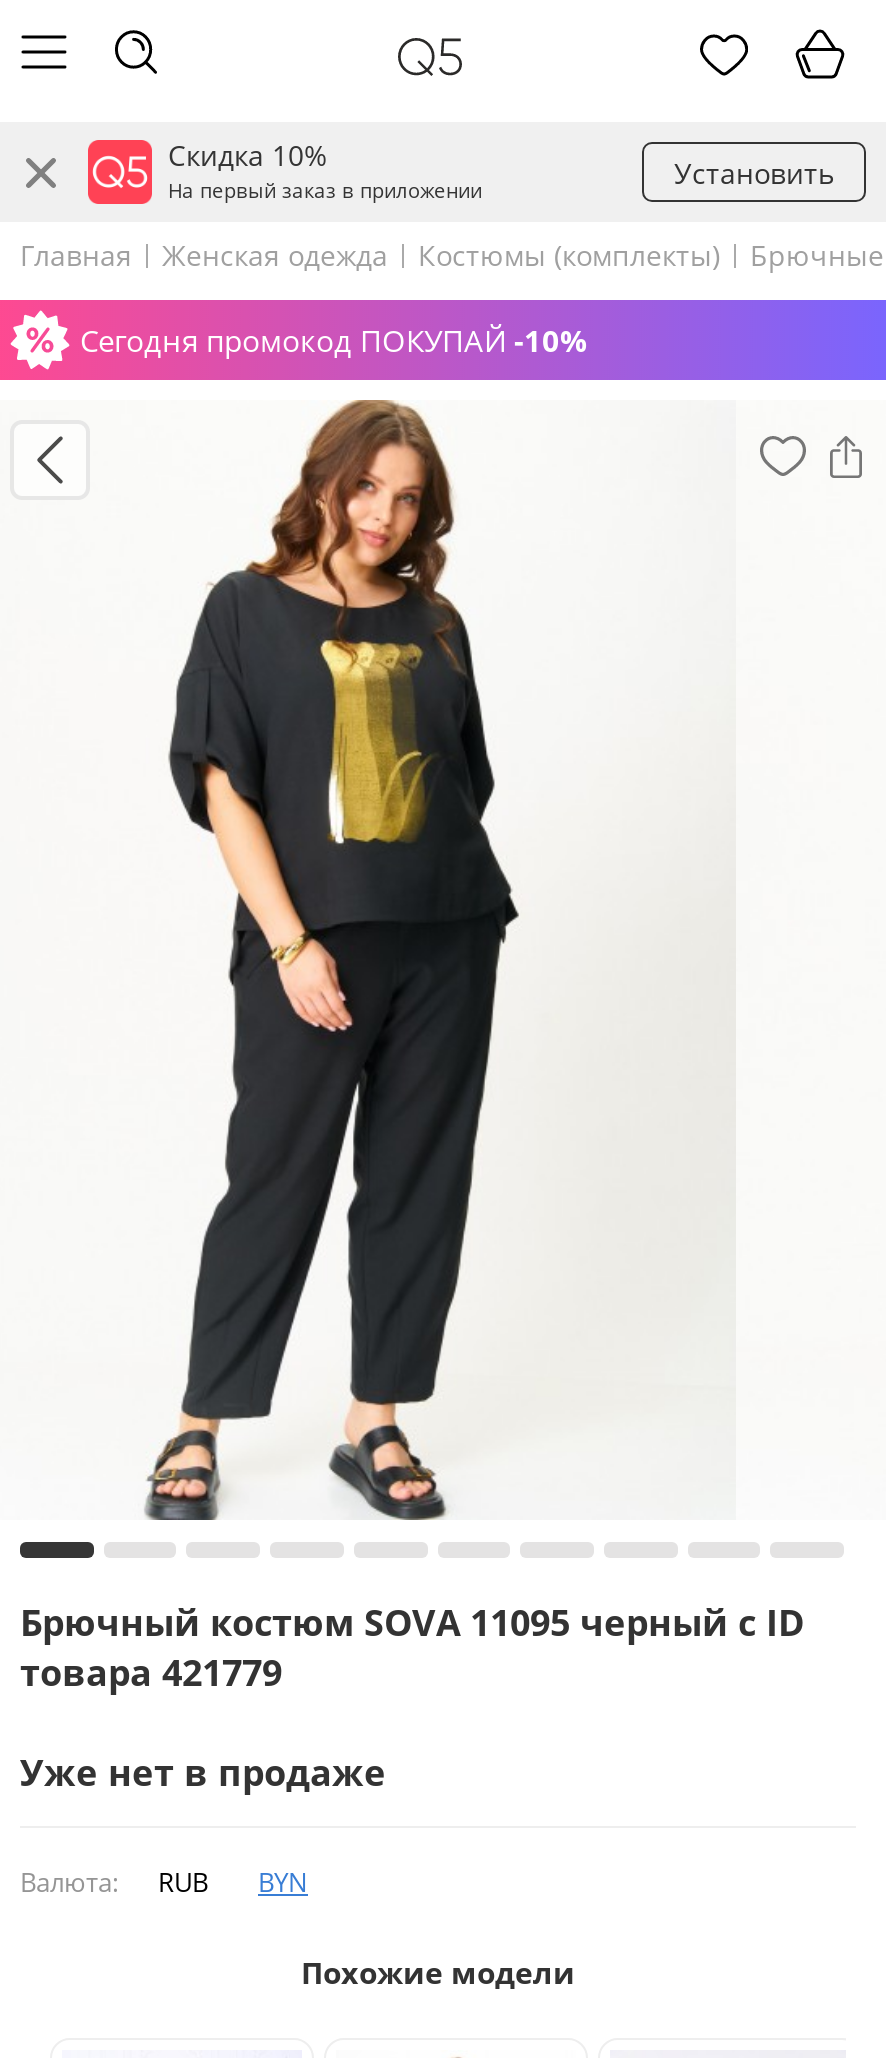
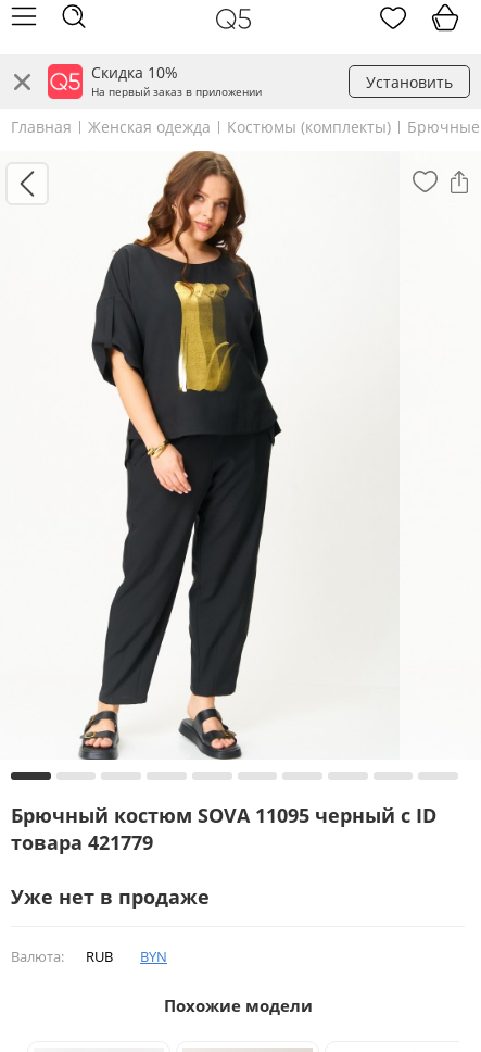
[80,320,588,360] Сегодня промокод ПОКУПАЙ -10% -> none

